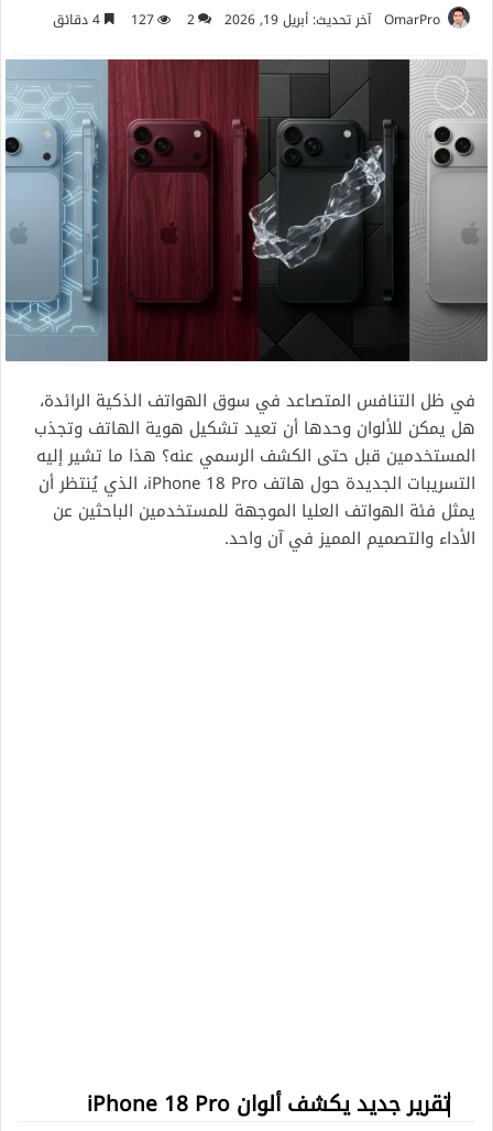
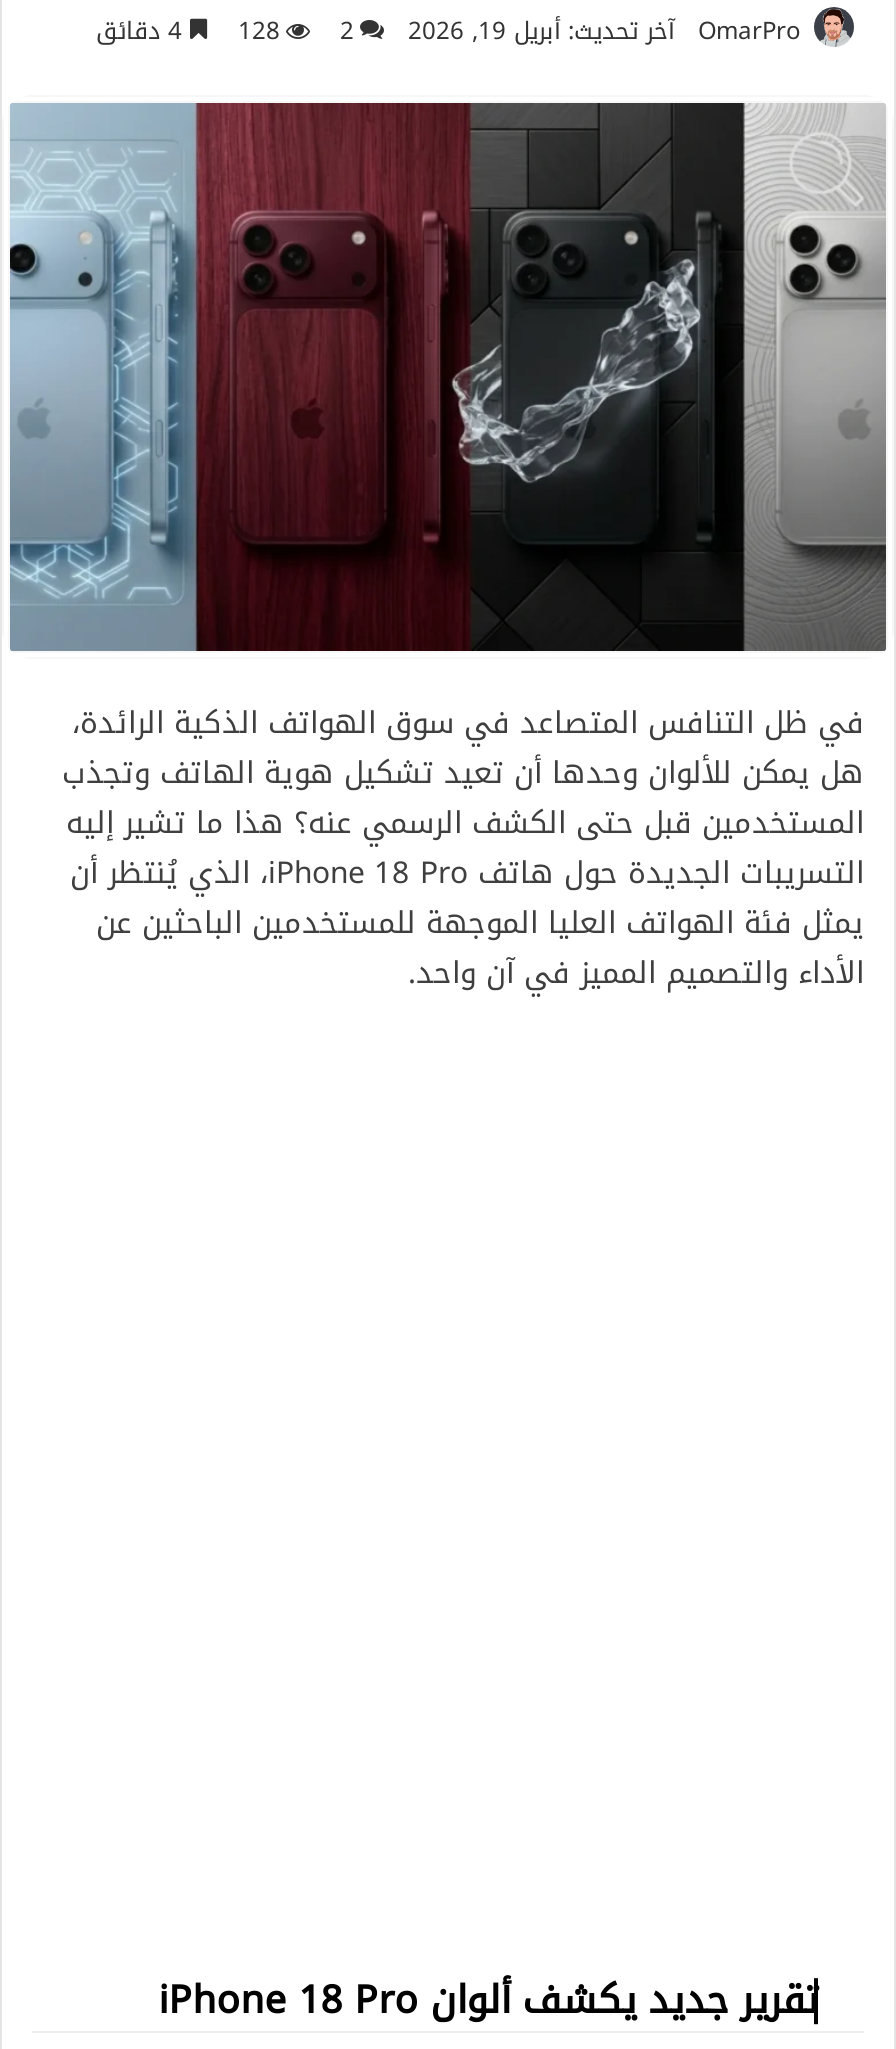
[131,8,154,32] 127 -> [238,9,280,53] 128

